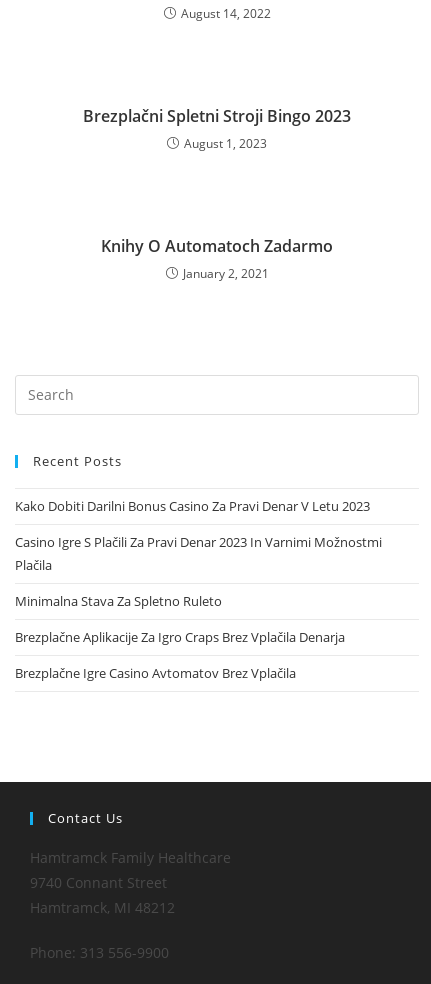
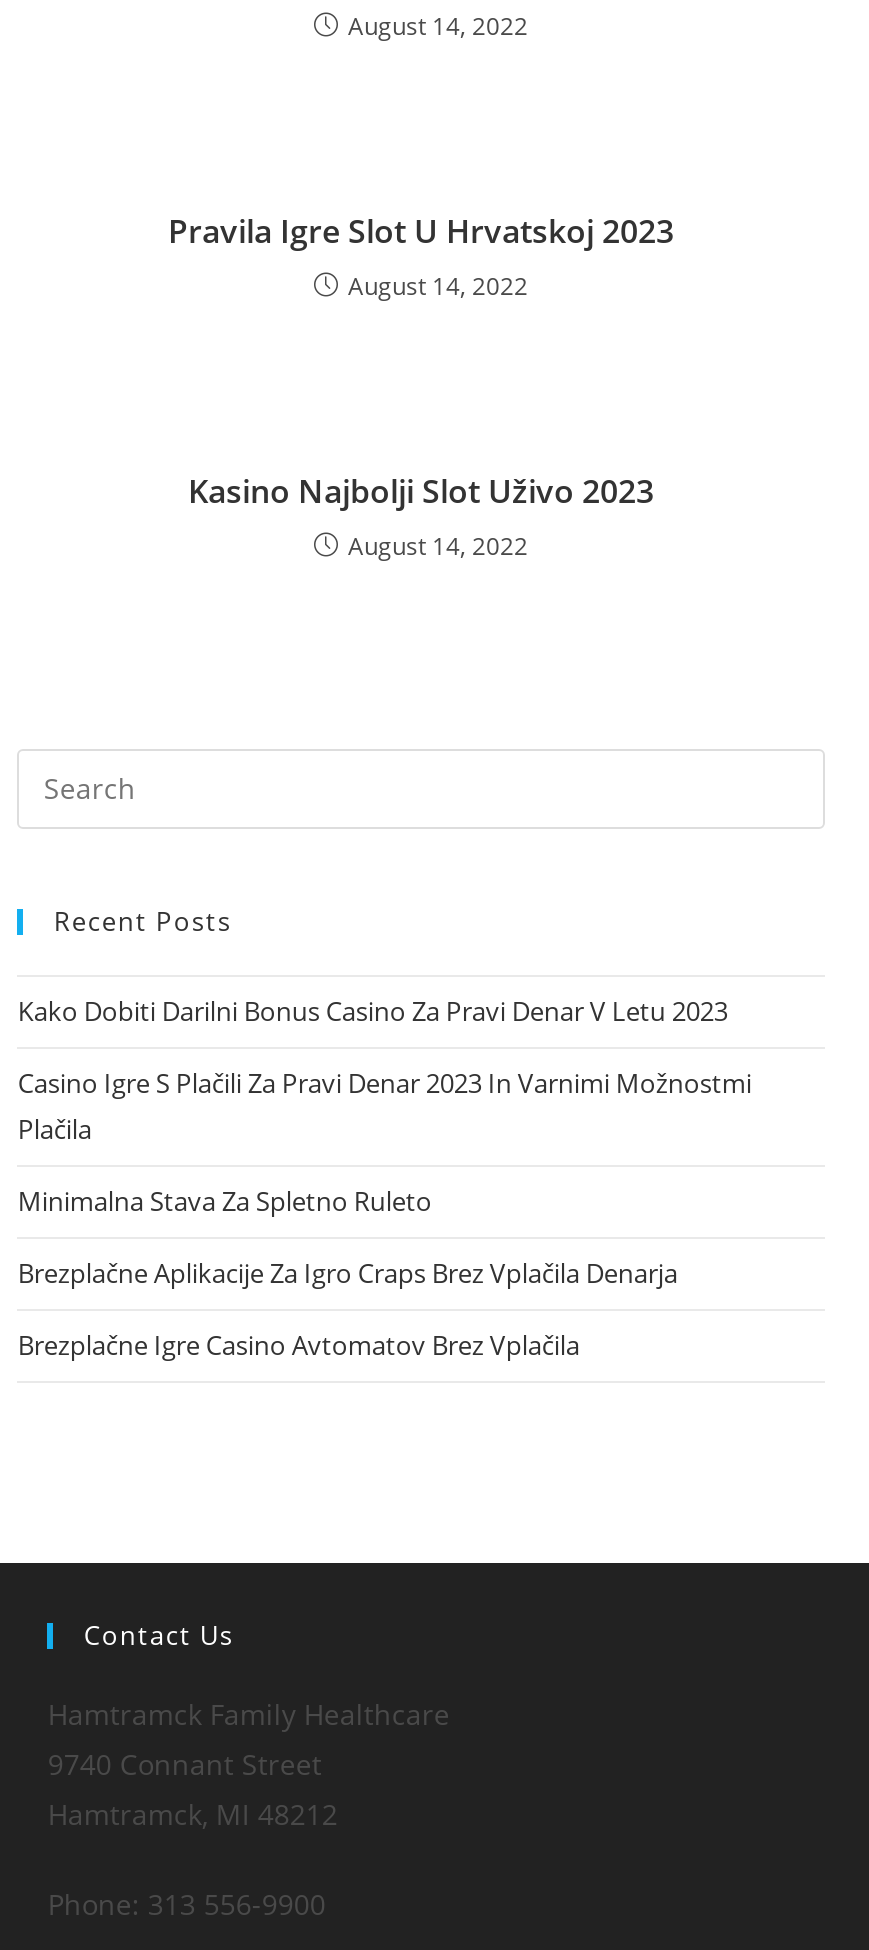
[83,105,351,152] Brezplačni Spletni Stroji Bingo 2023 | August 1, 2023 -> [168,208,674,302] Pravila Igre Slot U Hrvatskoj 2023 | August 14, 2022
[101,235,333,282] Knihy O Automatoch Zadarmo | January 2, 2021 -> [188,468,654,562] Kasino Najbolji Slot Uživo 2023 | August 14, 2022

